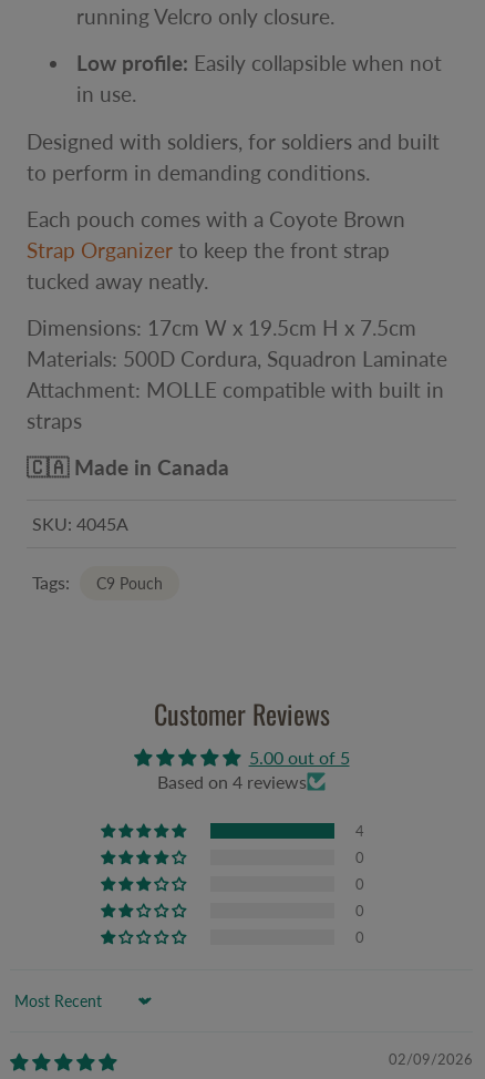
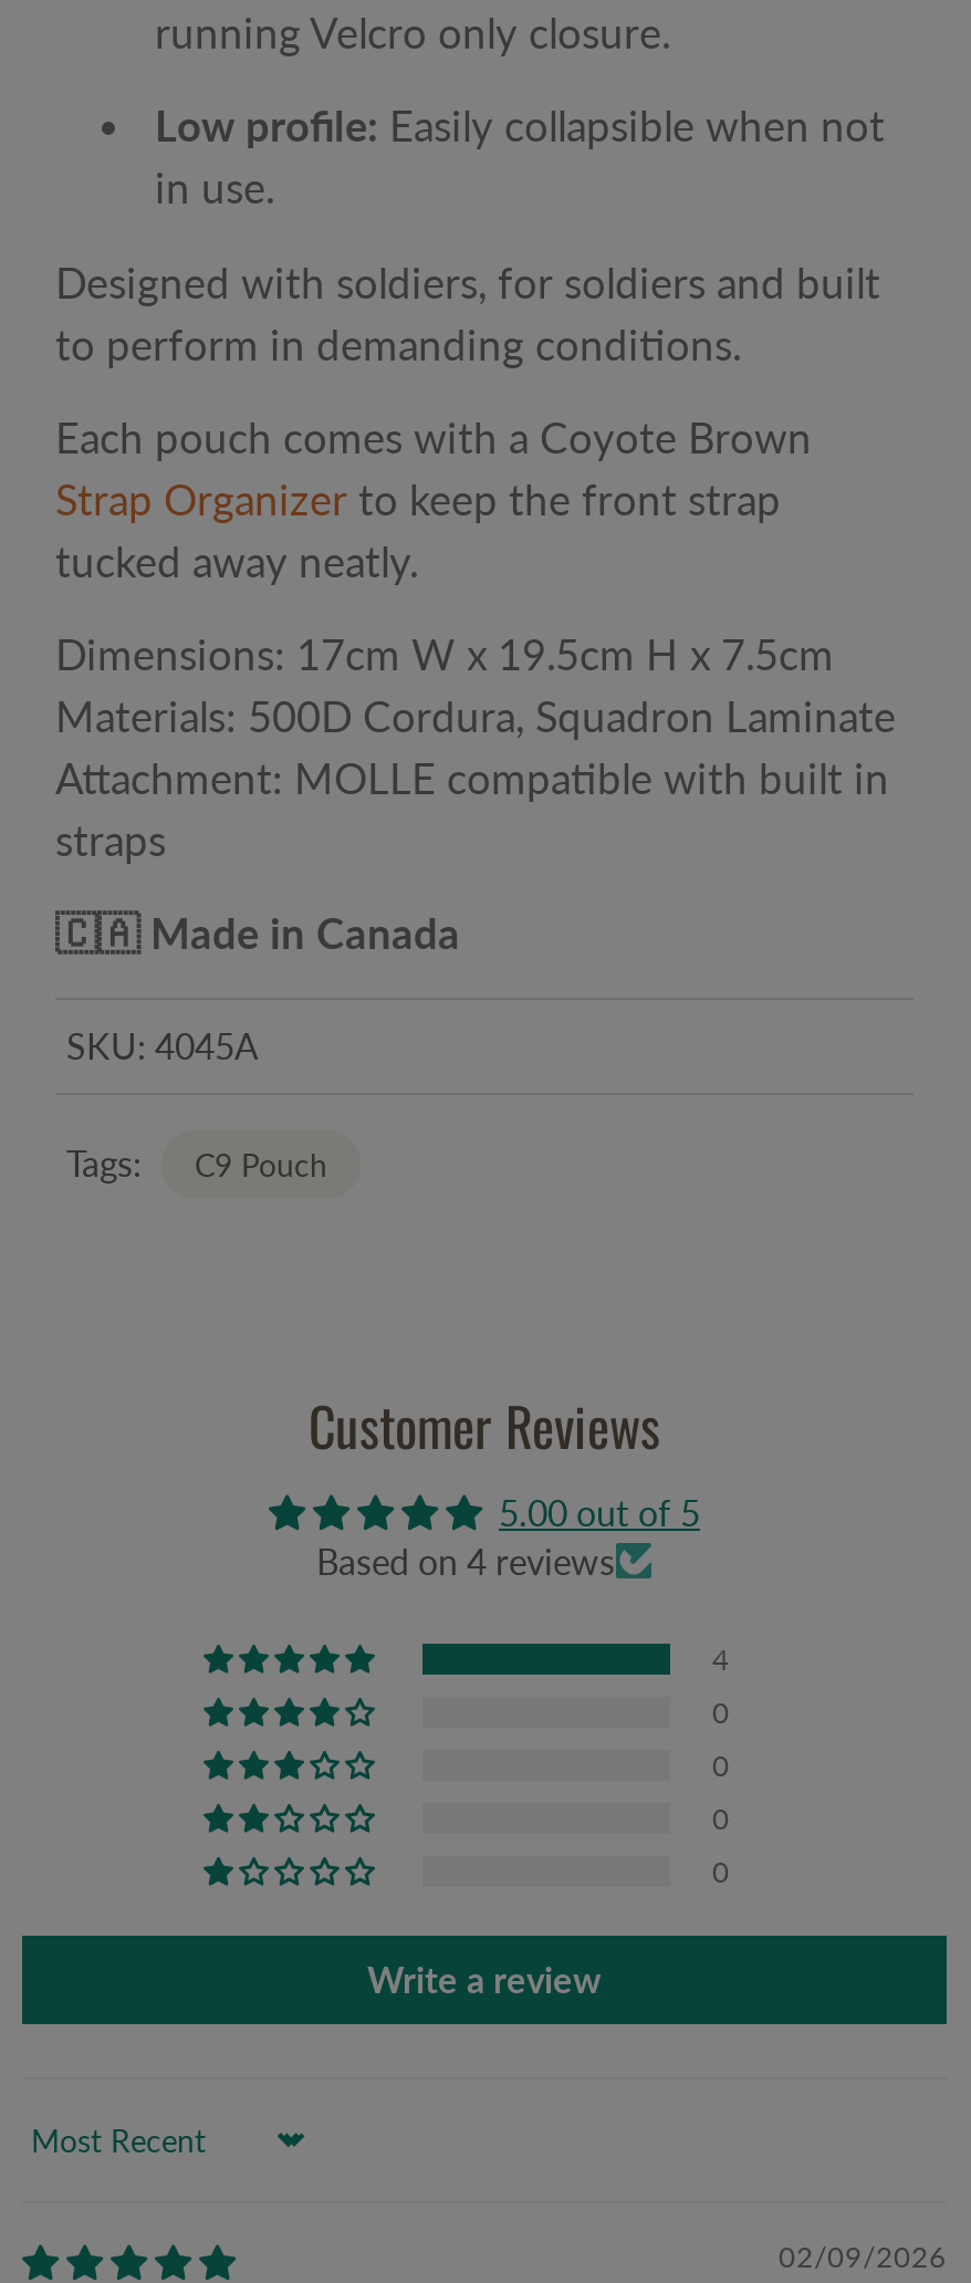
none -> [367,1957,602,1999] Write a review

